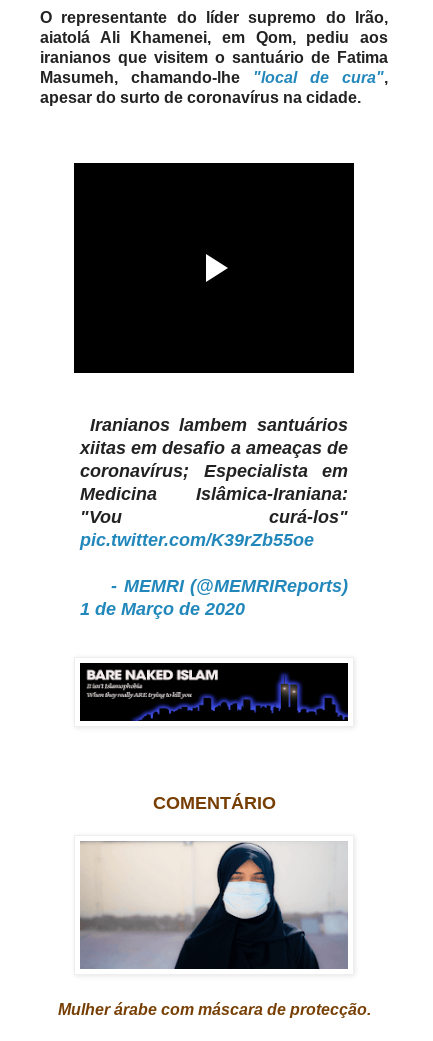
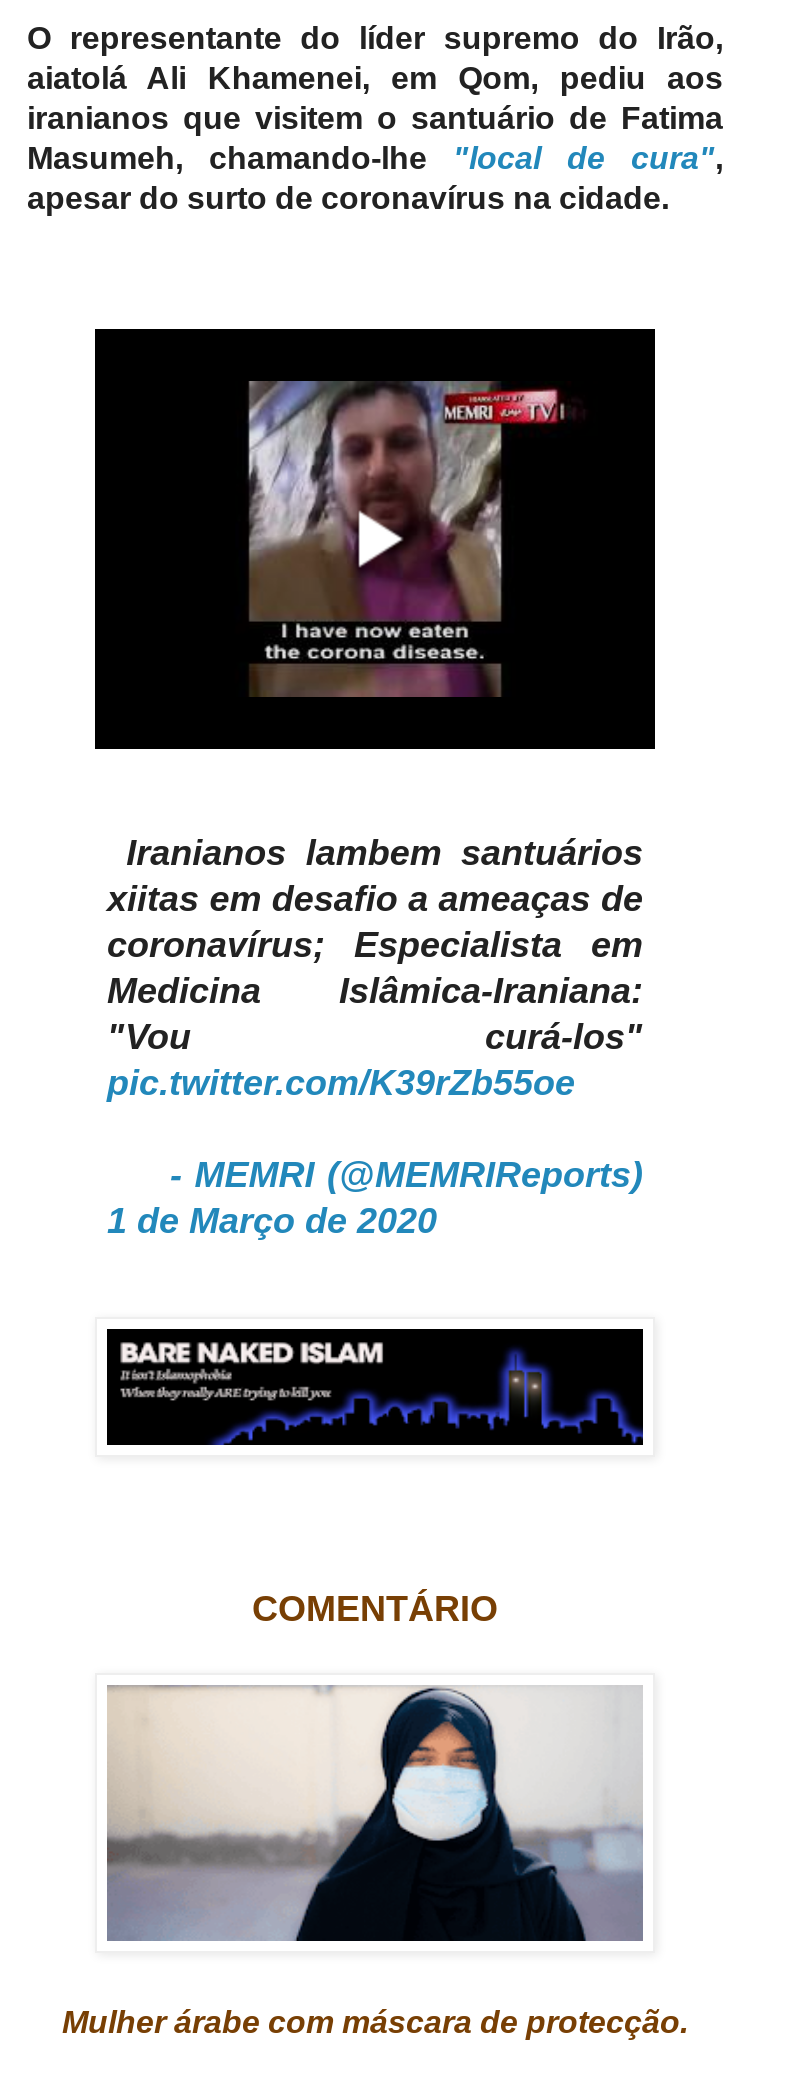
none -> [247,379,575,699] [image]

